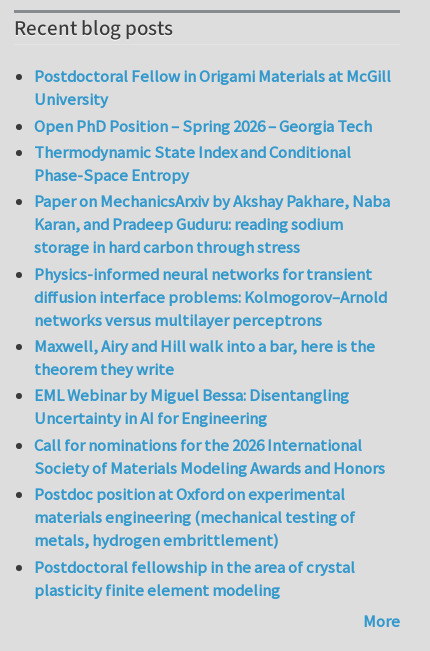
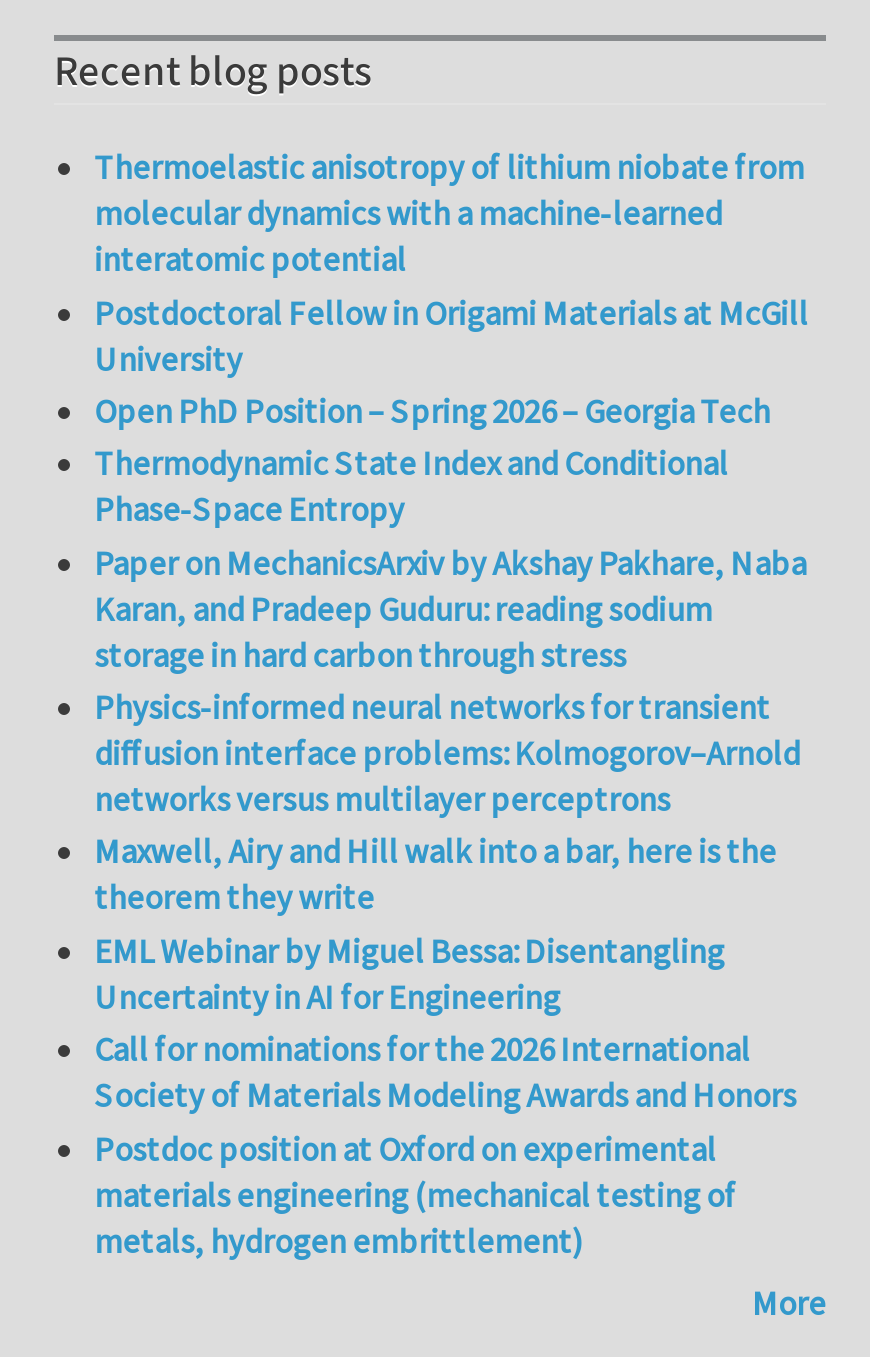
none -> [94,146,804,282] Thermoelastic anisotropy of lithium niobate from | molecular dynamics with a machine-learned | interatomic potential
moved [34,65,391,551] -> [94,290,808,1262]: Postdoctoral Fellow in Origami Materials at McGill | University | Open PhD Position – Spring 2026 – Georgia Tech | ... | materials engineering (mechanical testing of | metals, hydrogen embrittlement)
[34,556,355,601] Postdoctoral fellowship in the area of crystal | plasticity finite element modeling -> none

